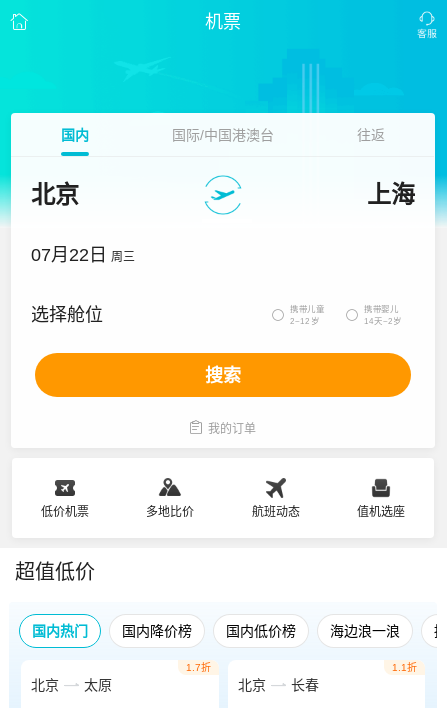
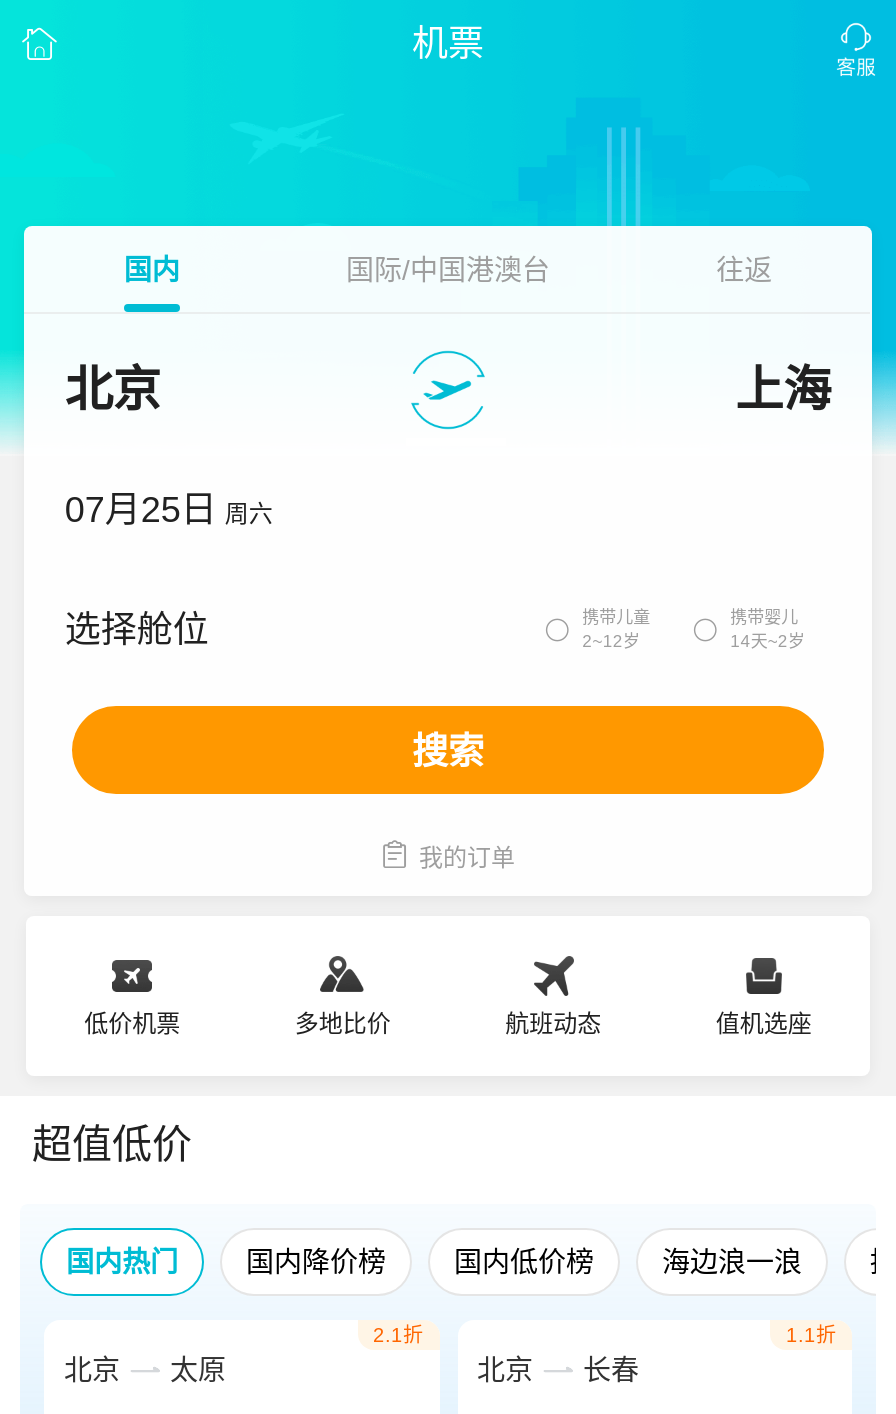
[31,245,135,265] 07月22日 周三 -> [65,490,273,530] 07月25日 周六
[185,662,210,673] 1.7折 -> [373,1324,423,1346] 2.1折

